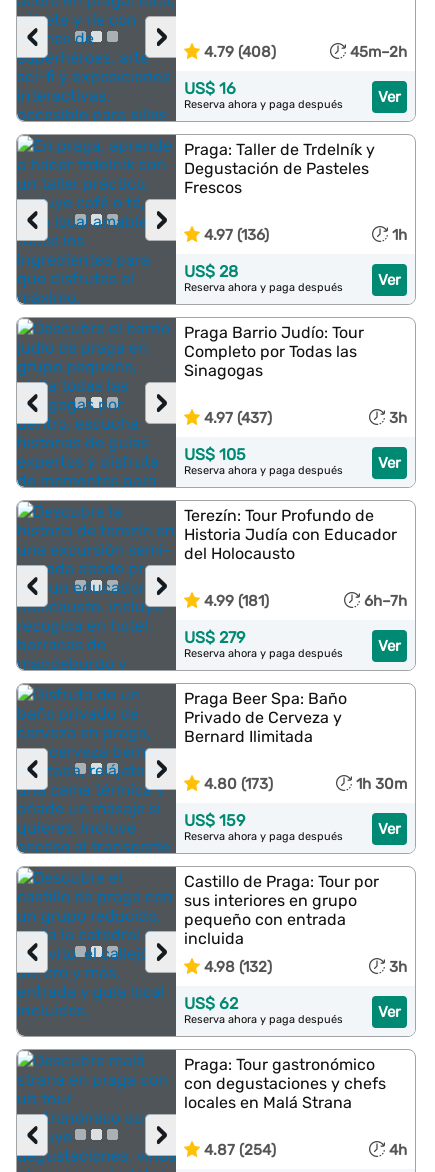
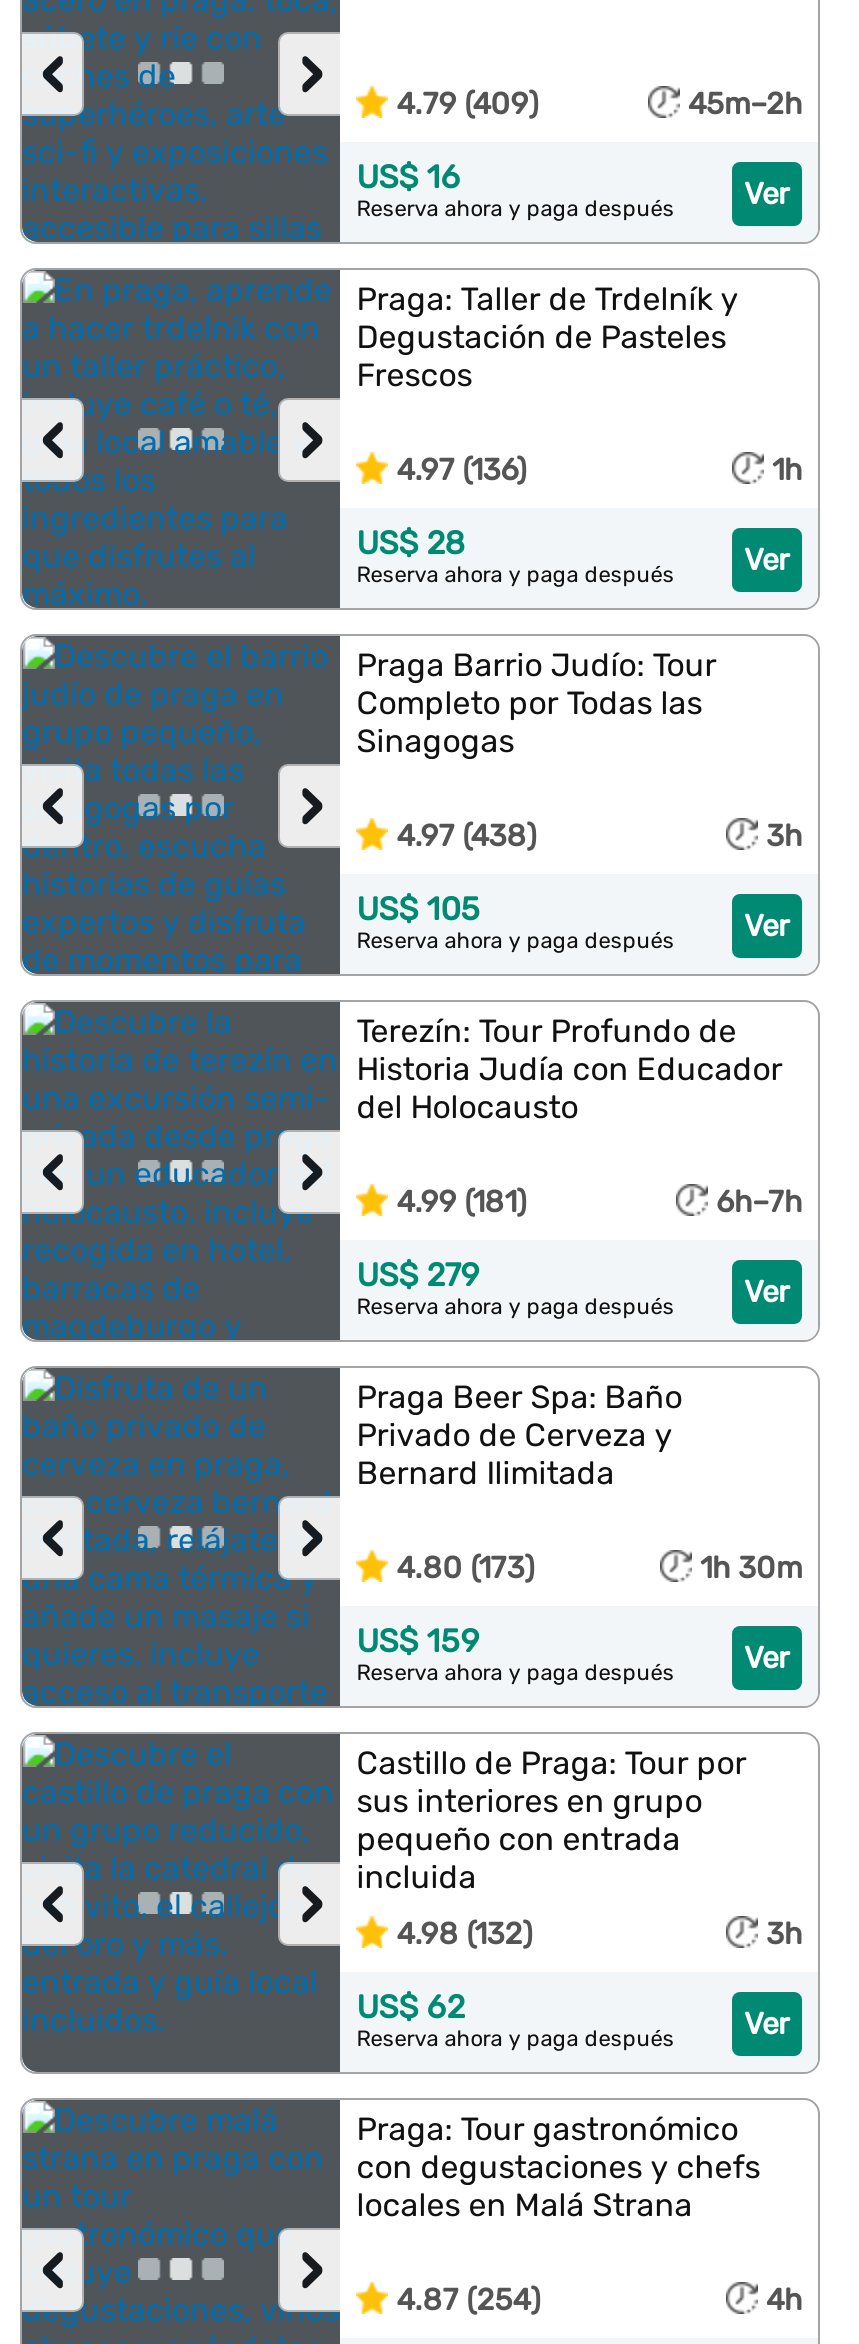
[204,43,276,61] 4.79 (408) -> [396,86,538,122] 4.79 (409)
[204,409,272,427] 4.97 (437) -> [396,818,536,854] 4.97 (438)

